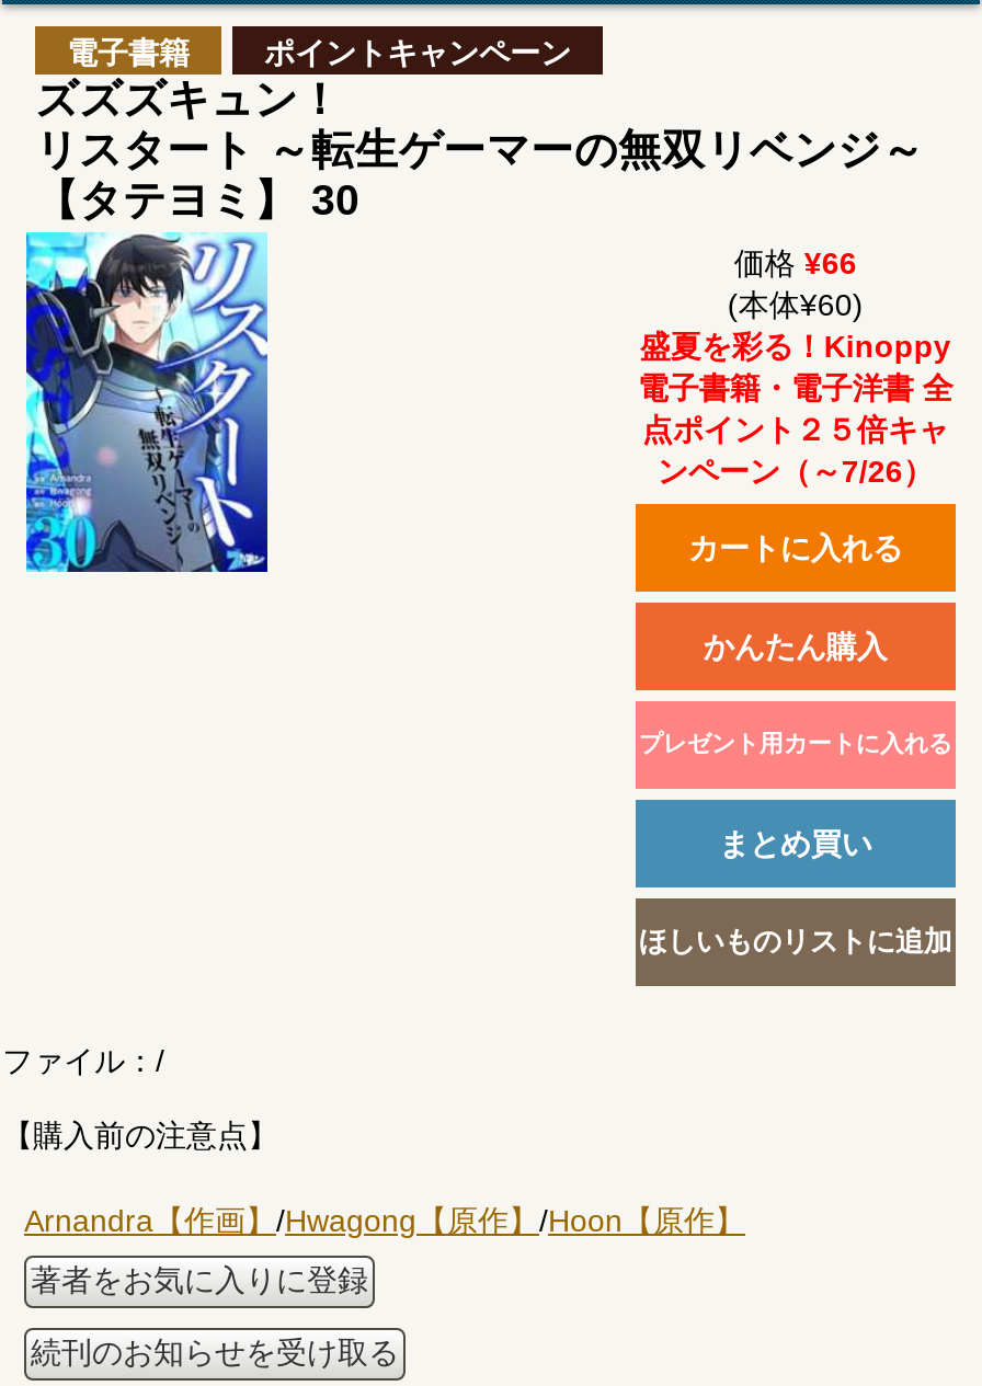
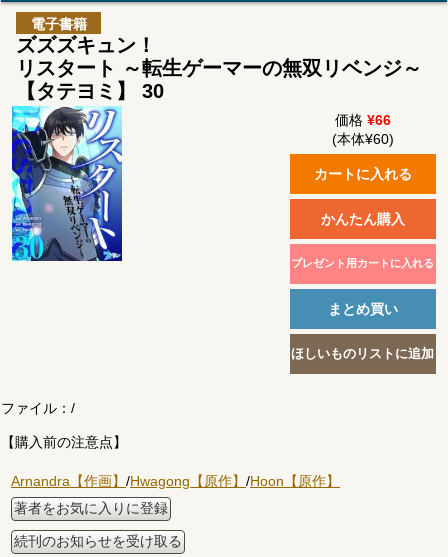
[264,35,571,71] ポイントキャンペーン -> none
[637,328,953,488] 盛夏を彩る！Kinoppy | 電子書籍・電子洋書 全 | 点ポイント２５倍キャ | ンペーン（～7/26） -> none

